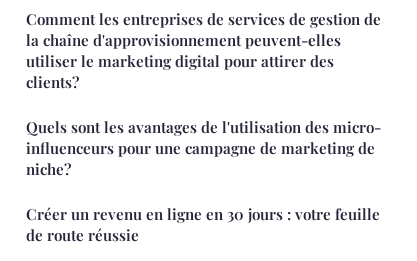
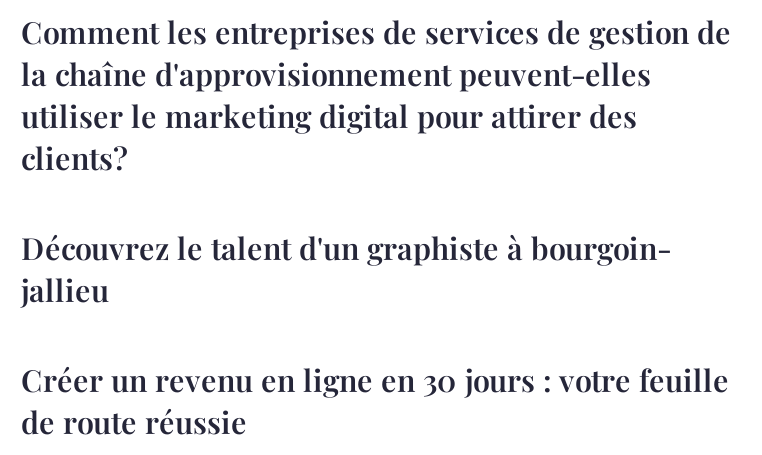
[26,117,381,179] Quels sont les avantages de l'utilisation des micro- | influenceurs pour une campagne de marketing de | niche? -> [21,227,671,309] Découvrez le talent d'un graphiste à bourgoin- | jallieu

